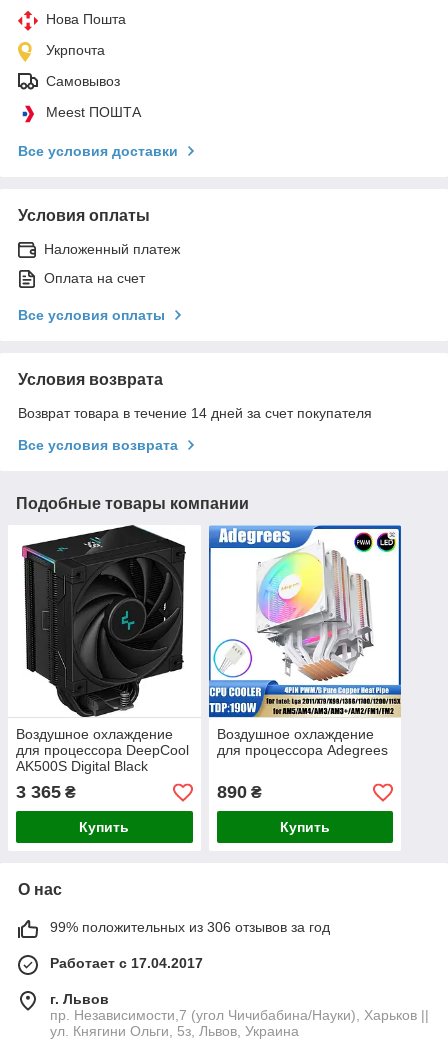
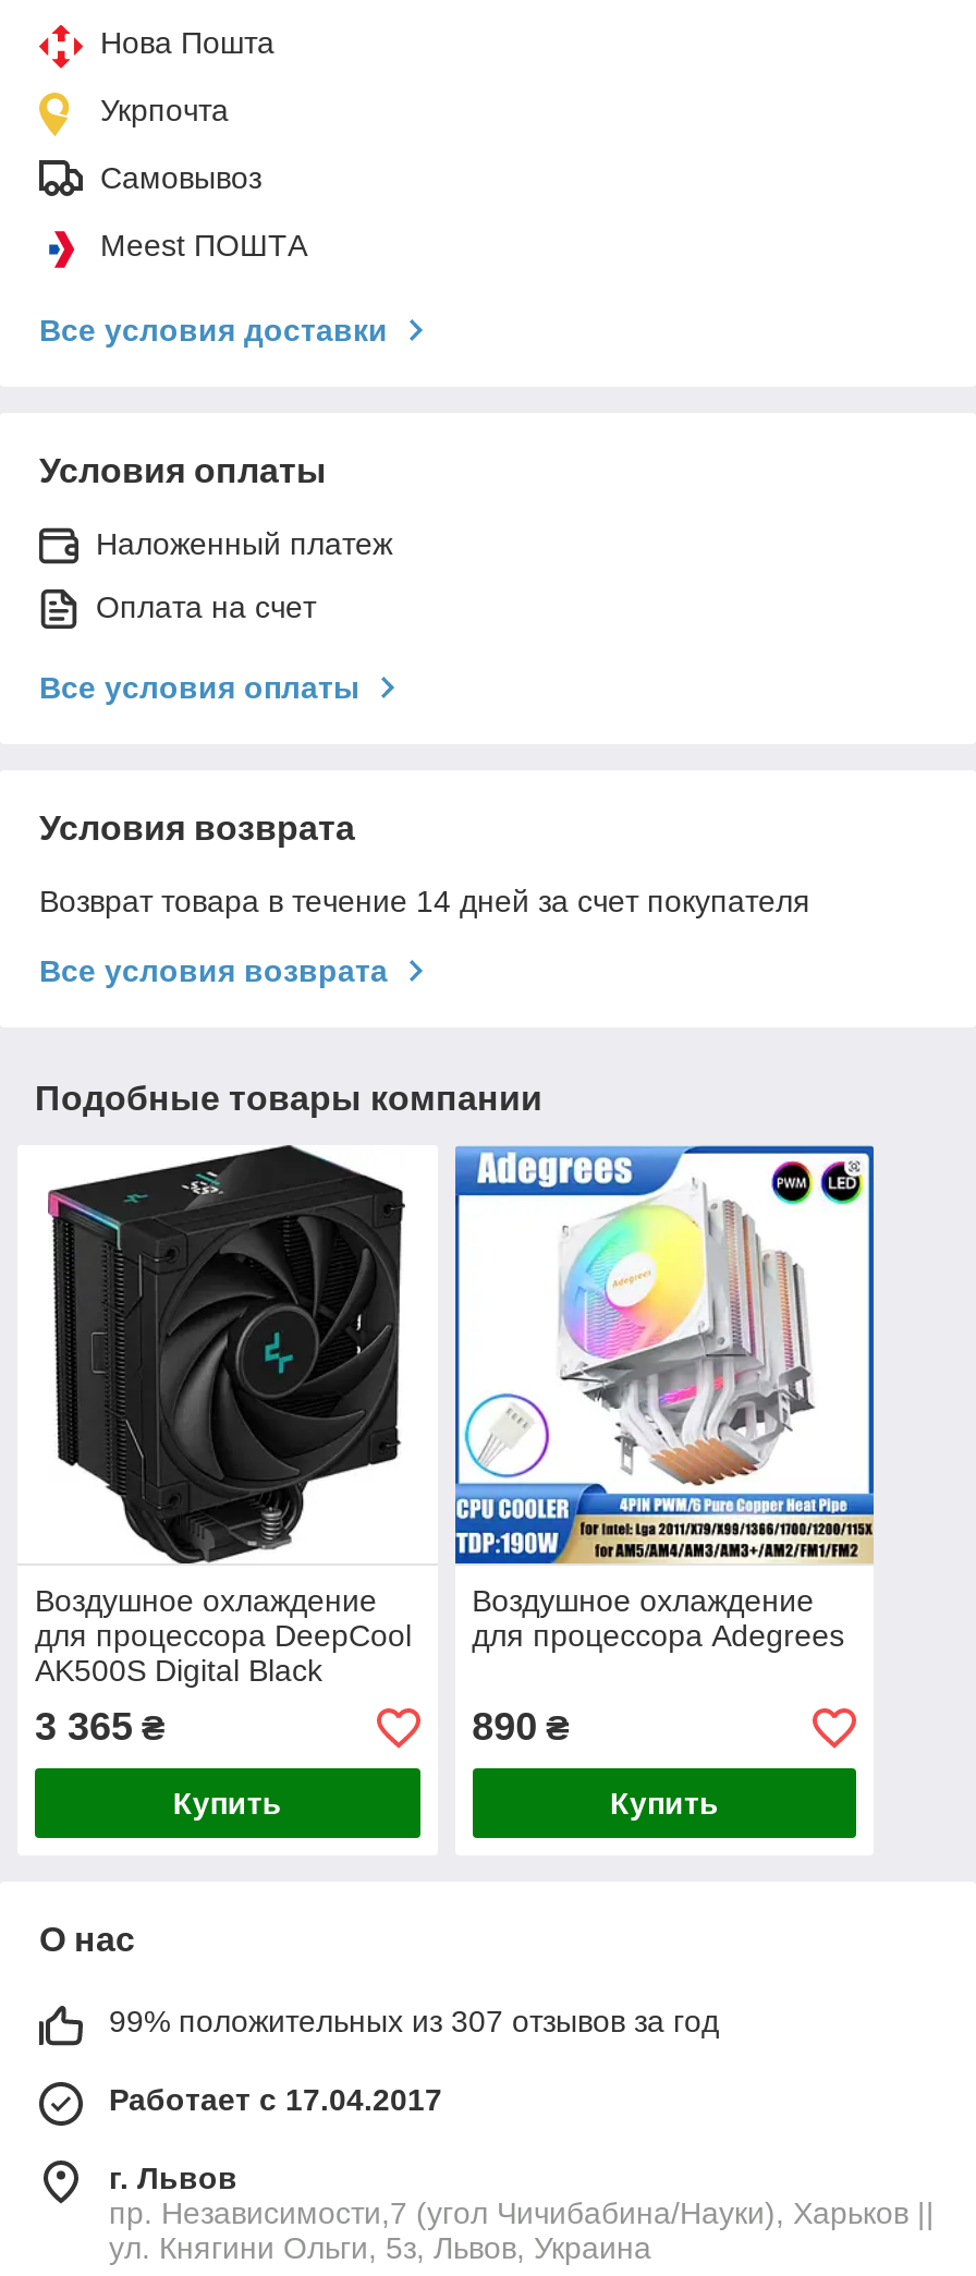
[50,919,330,935] 99% положительных из 306 отзывов за год -> [109,2004,719,2039] 99% положительных из 307 отзывов за год

